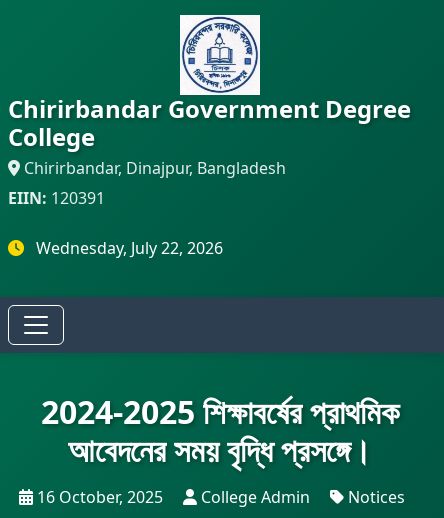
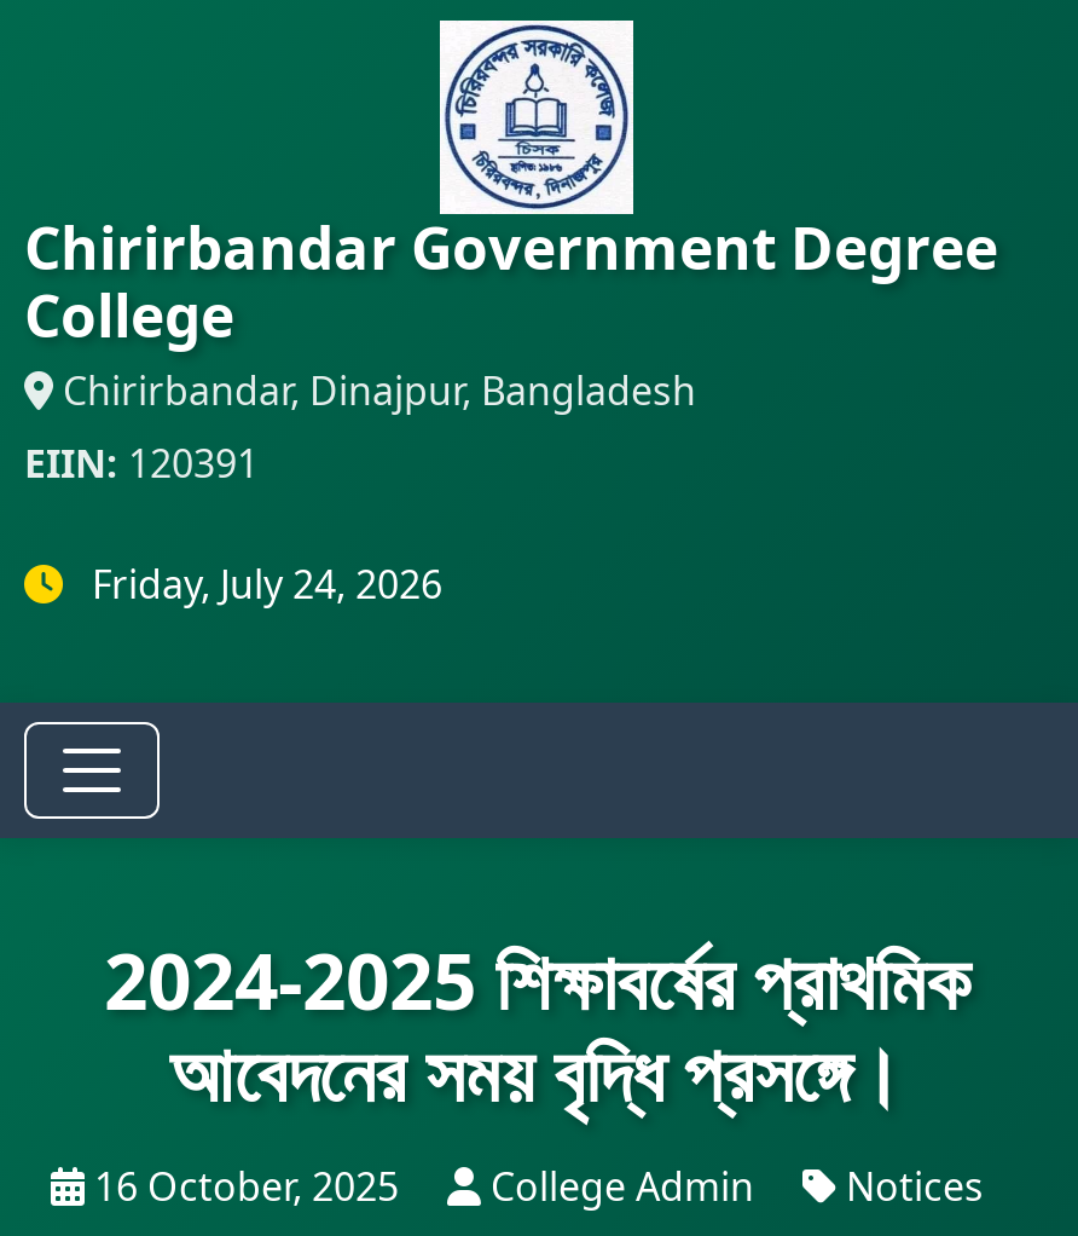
[32,237,223,259] Wednesday, July 22, 2026 -> [82,558,442,611] Friday, July 24, 2026

